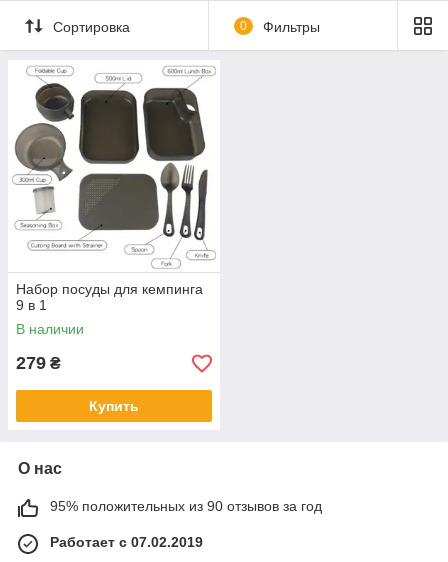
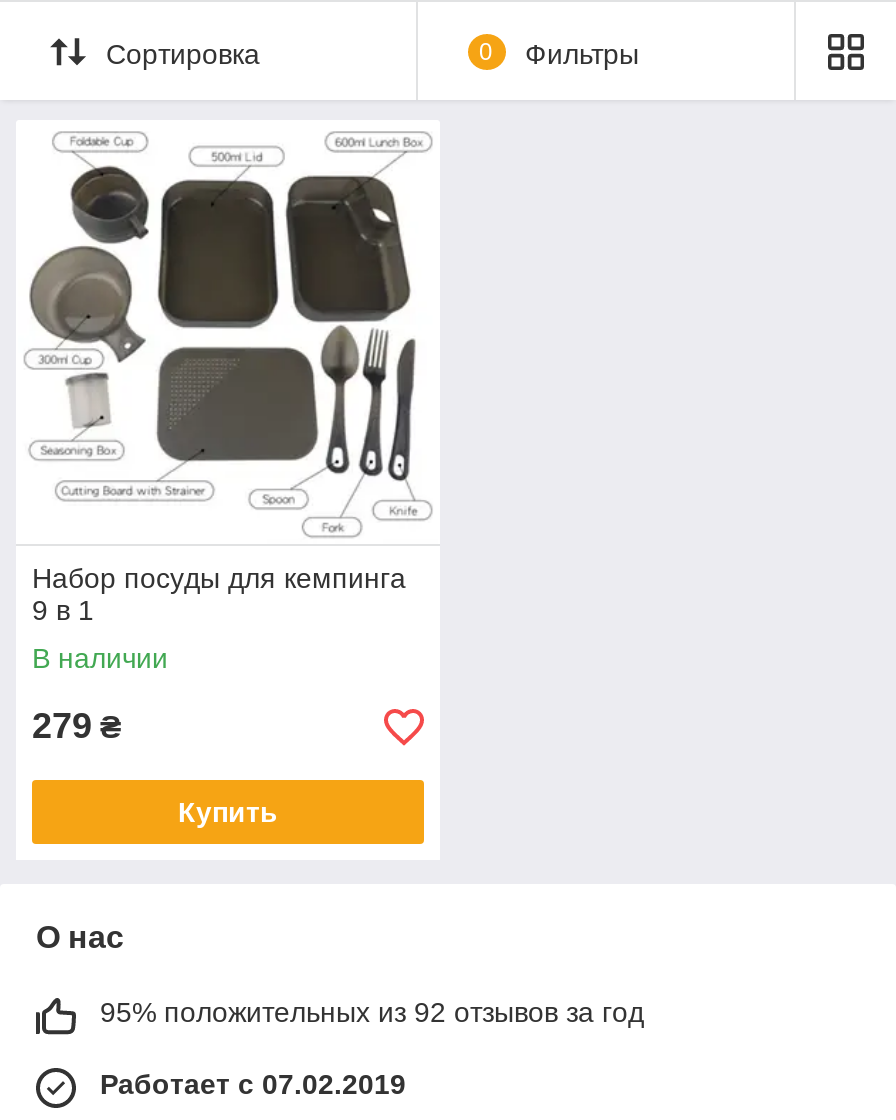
[50,498,322,514] 95% положительных из 90 отзывов за год -> [100,996,644,1028] 95% положительных из 92 отзывов за год

